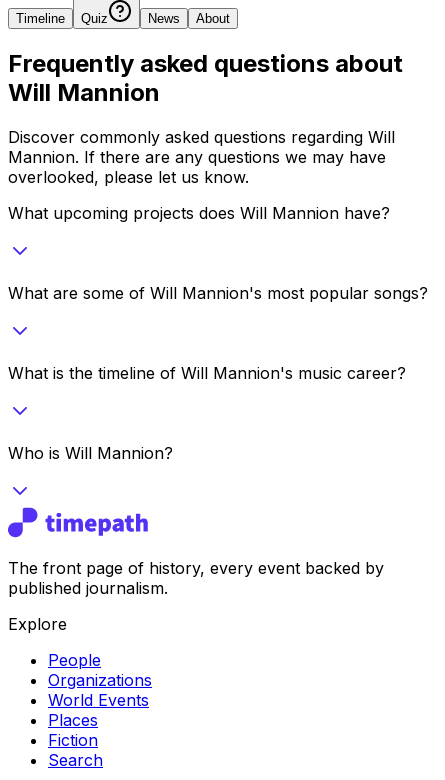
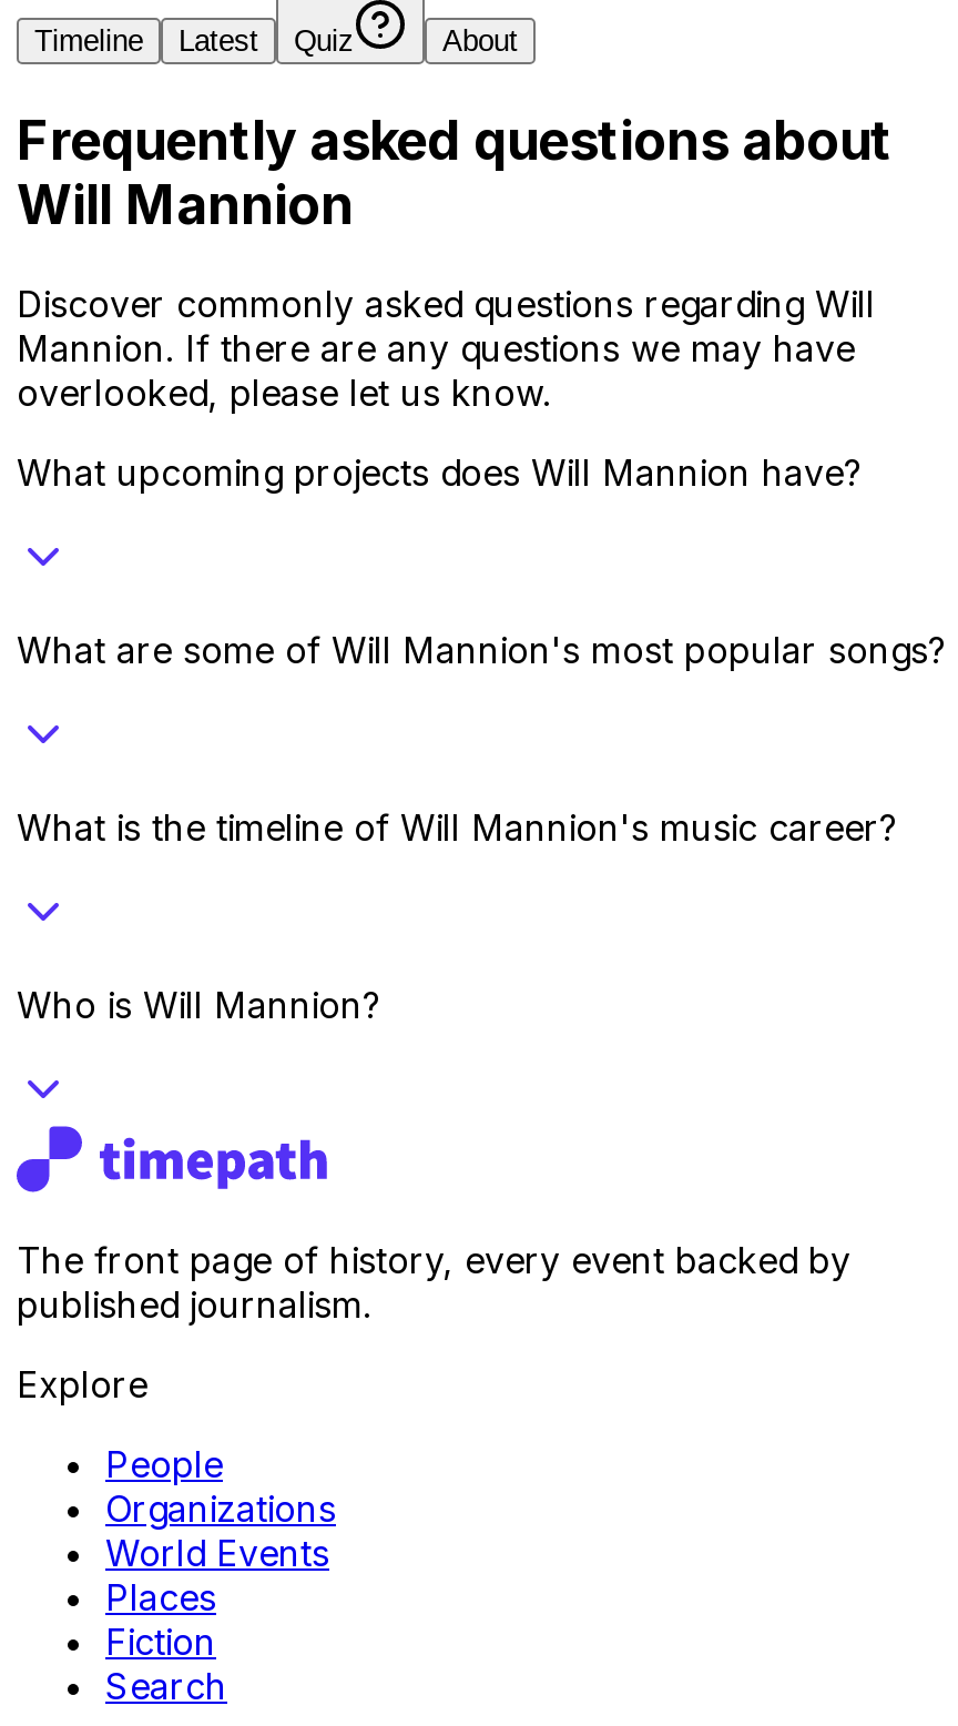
[148,11,180,26] News -> none
none -> [179,24,258,57] Latest

